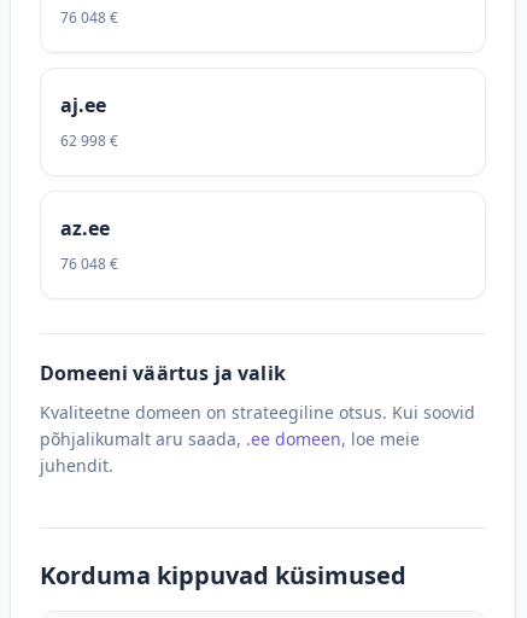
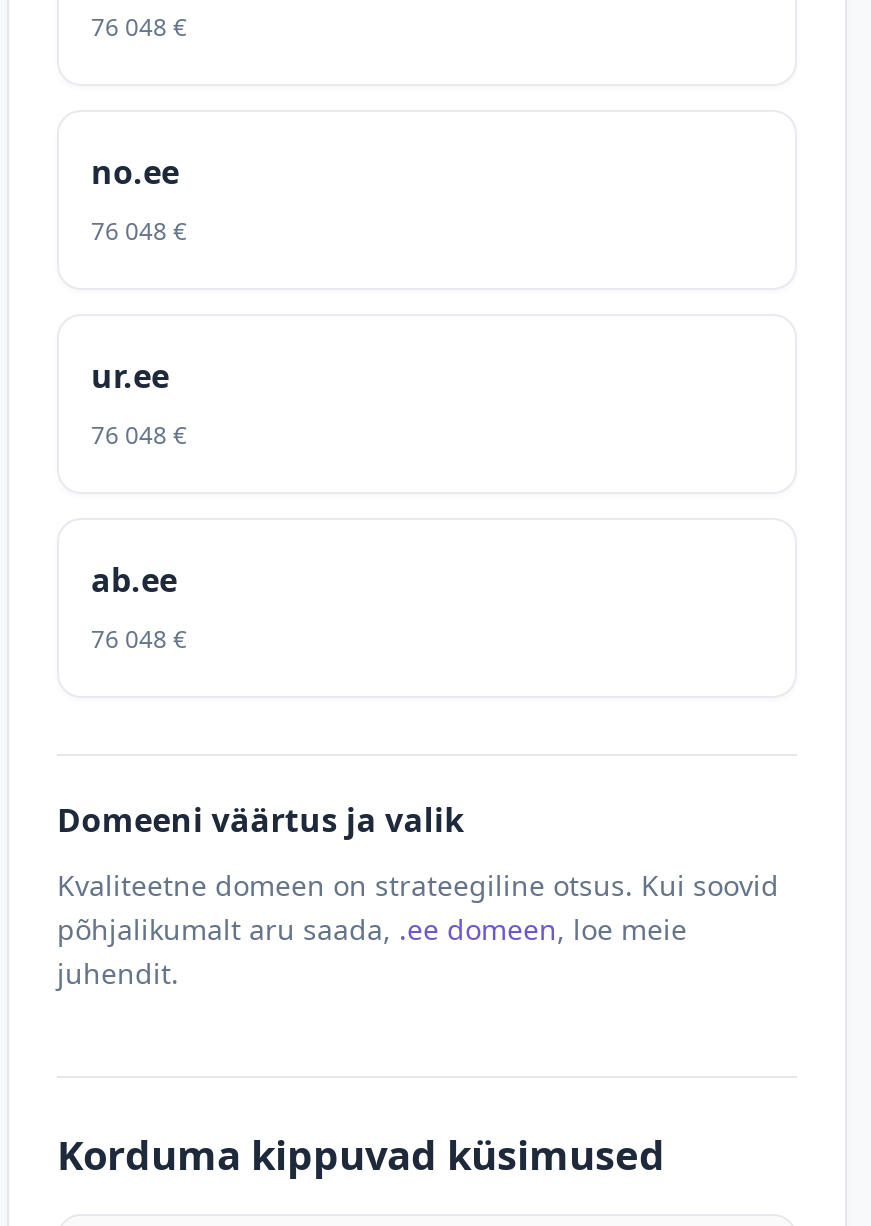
[60,92,118,241] aj.ee | 62 998 € | az.ee -> [91,150,187,602] no.ee | 76 048 € | ur.ee | 76 048 € | ab.ee

